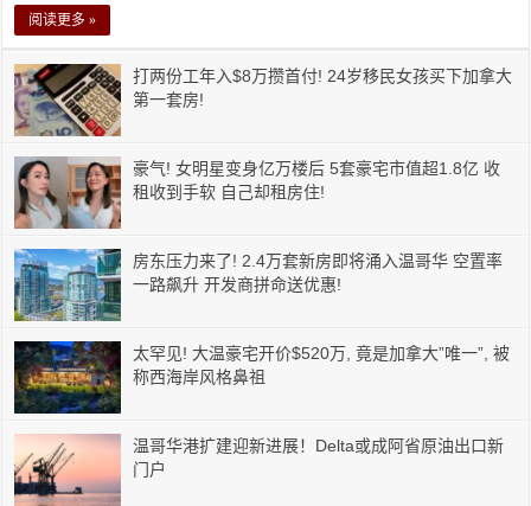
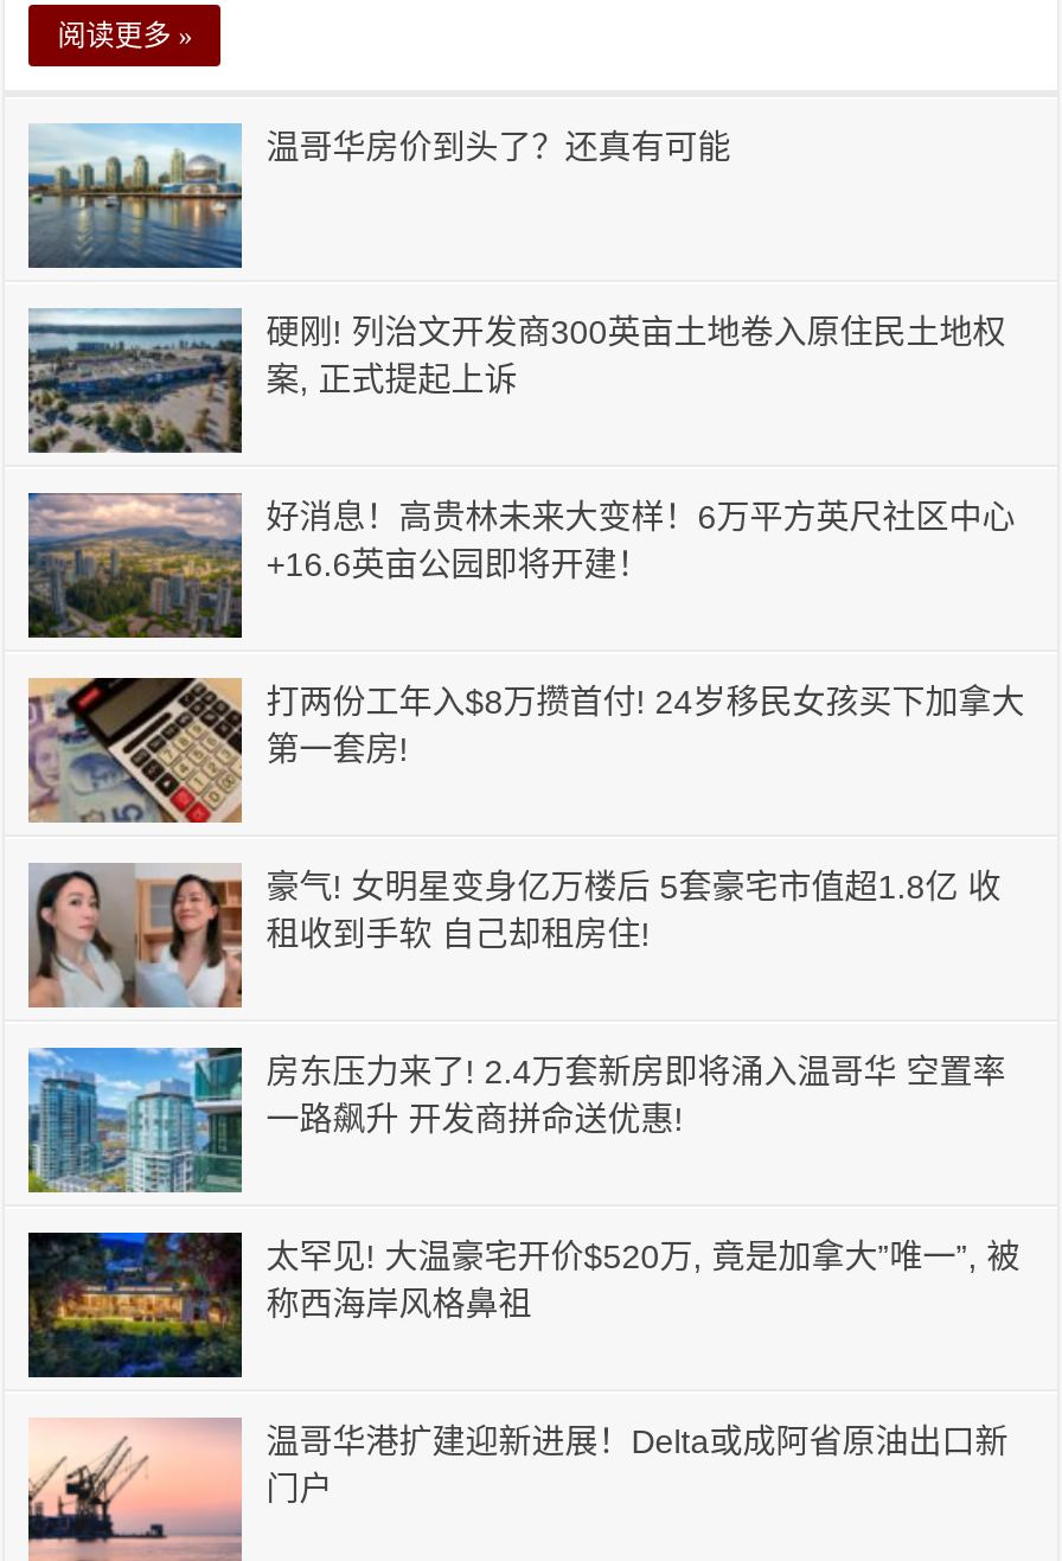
none -> [26,122,731,271] [image] | 温哥华房价到头了？还真有可能
none -> [26,492,1015,639] [image] | 好消息！高贵林未来大变样！6万平方英尺社区中心 | +16.6英亩公园即将开建！
none -> [28,309,1006,454] [image] | 硬刚! 列治文开发商300英亩土地卷入原住民土地权 | 案, 正式提起上诉

